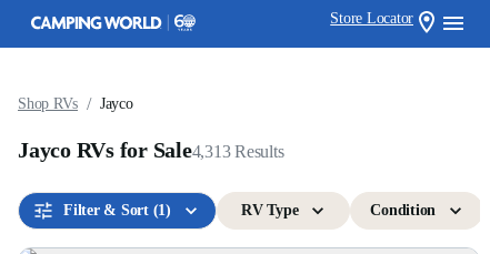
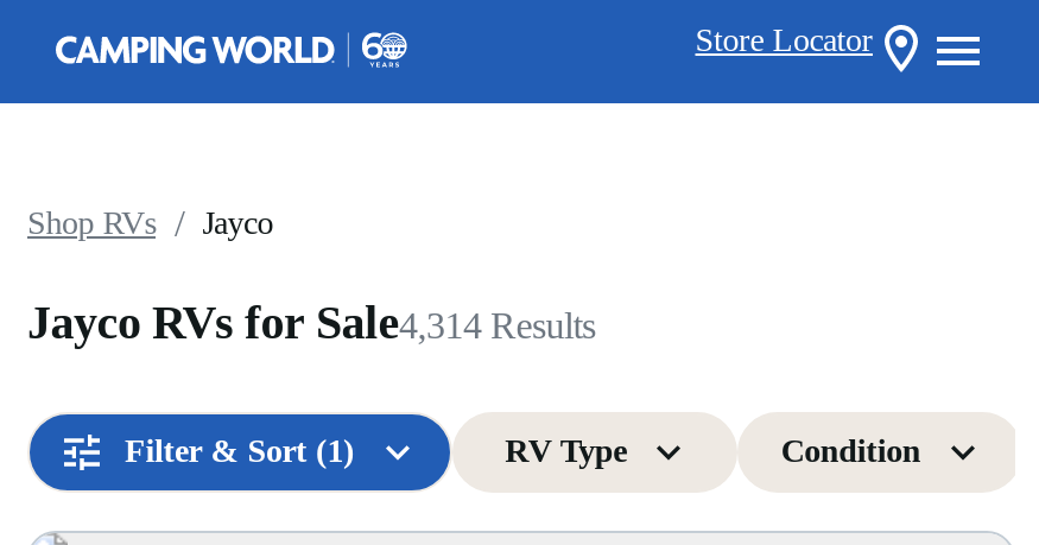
[18,138,284,162] Jayco RVs for Sale4,313 Results -> [27,296,595,348] Jayco RVs for Sale4,314 Results

